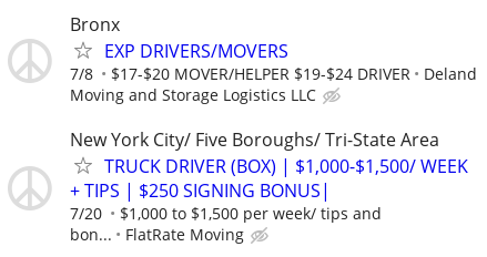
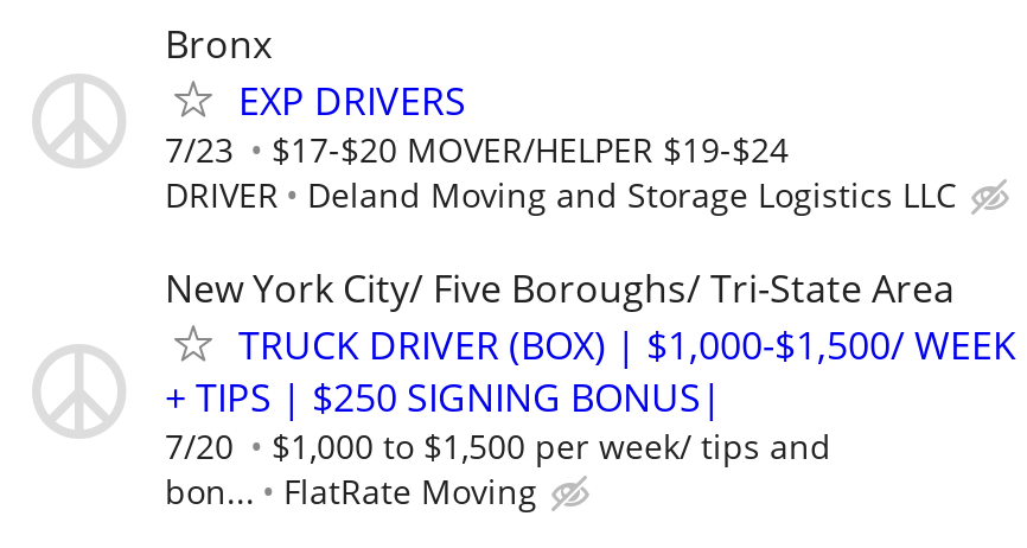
[70,39,477,106] EXP DRIVERS/MOVERS | 7/8 | $17-$20 MOVER/HELPER $19-$24 DRIVER | Deland | Moving and Storage Logistics LLC -> [165,74,957,217] EXP DRIVERS | 7/23 | $17-$20 MOVER/HELPER $19-$24 | DRIVER | Deland Moving and Storage Logistics LLC

